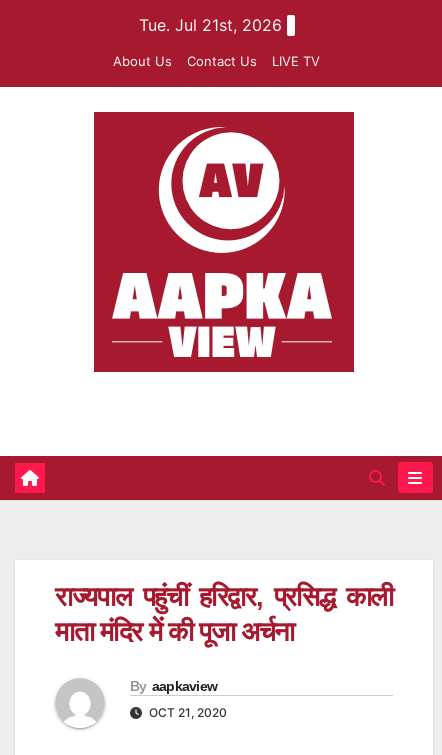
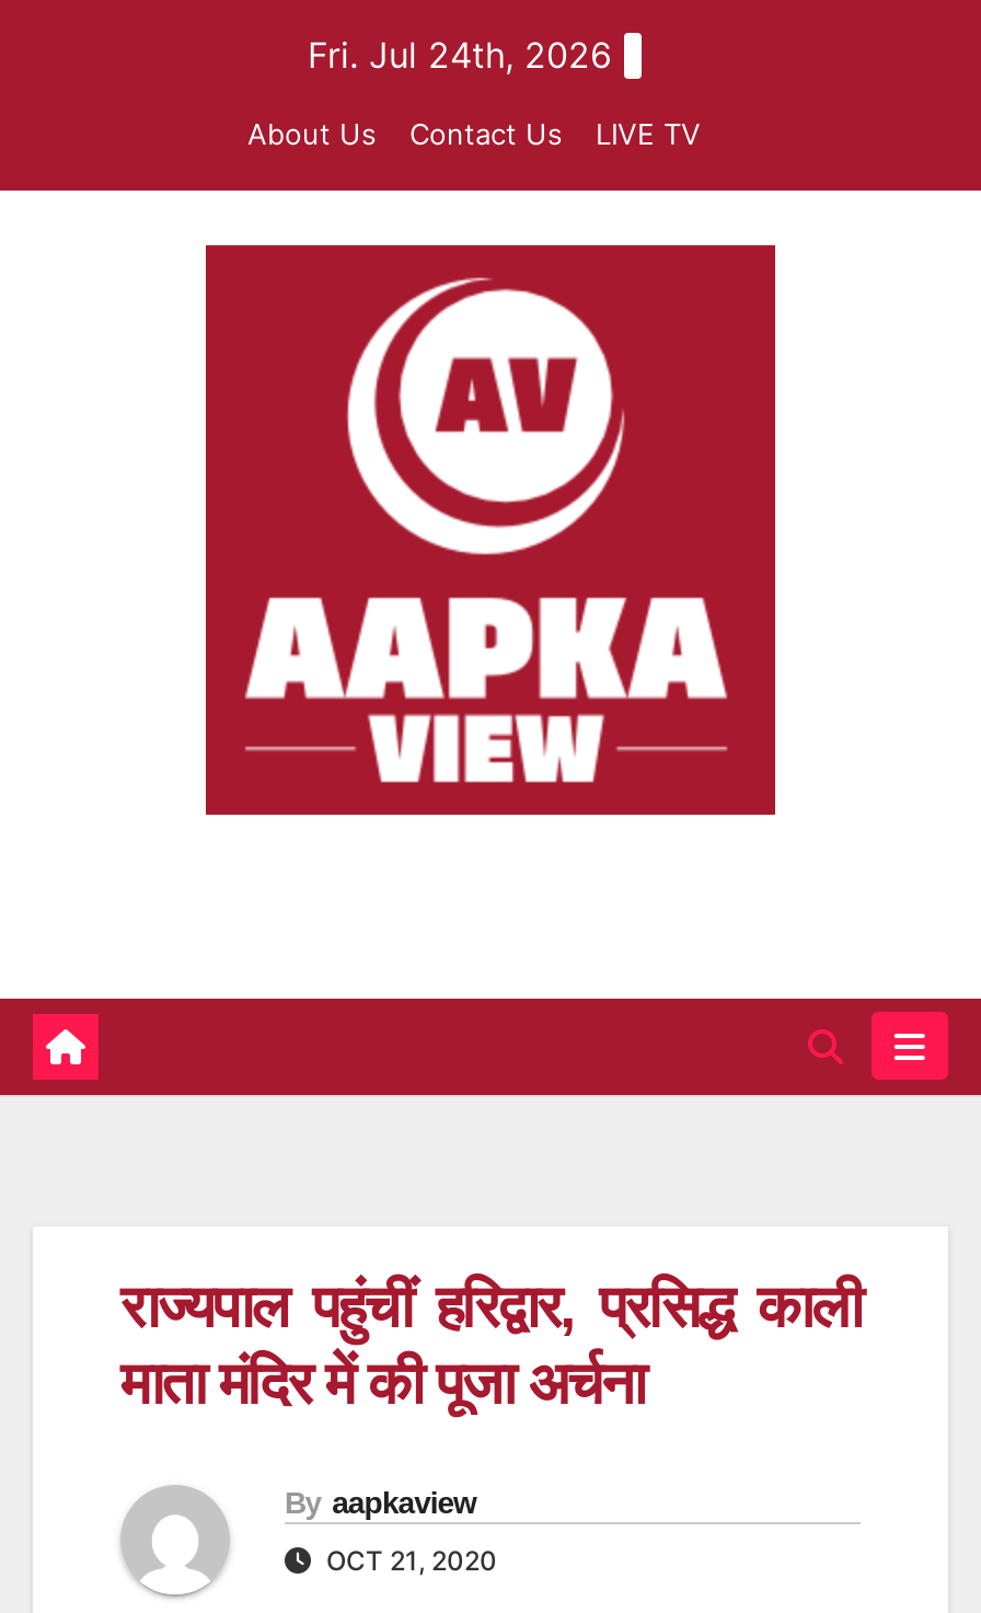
[138,15,281,35] Tue. Jul 21st, 2026 -> [308,33,612,77] Fri. Jul 24th, 2026

